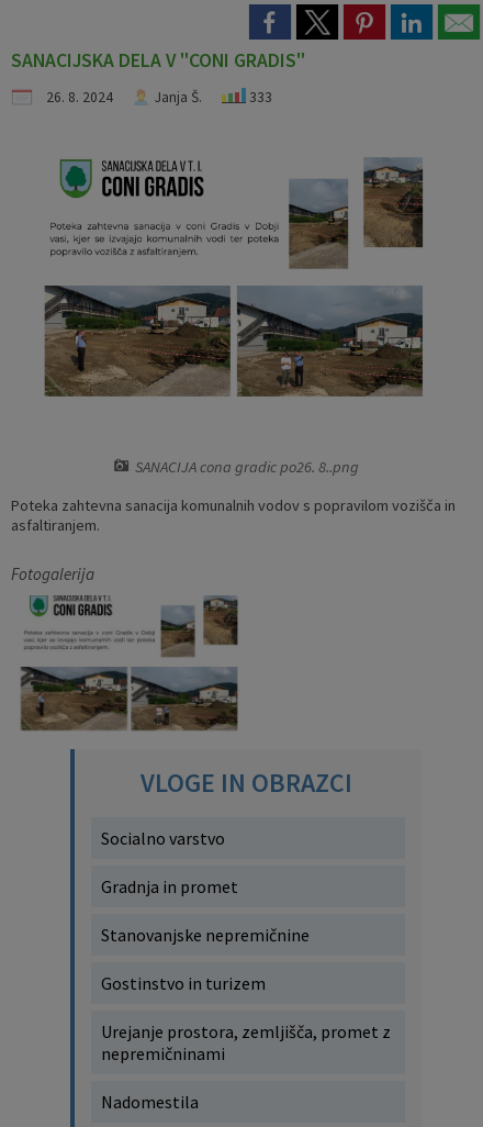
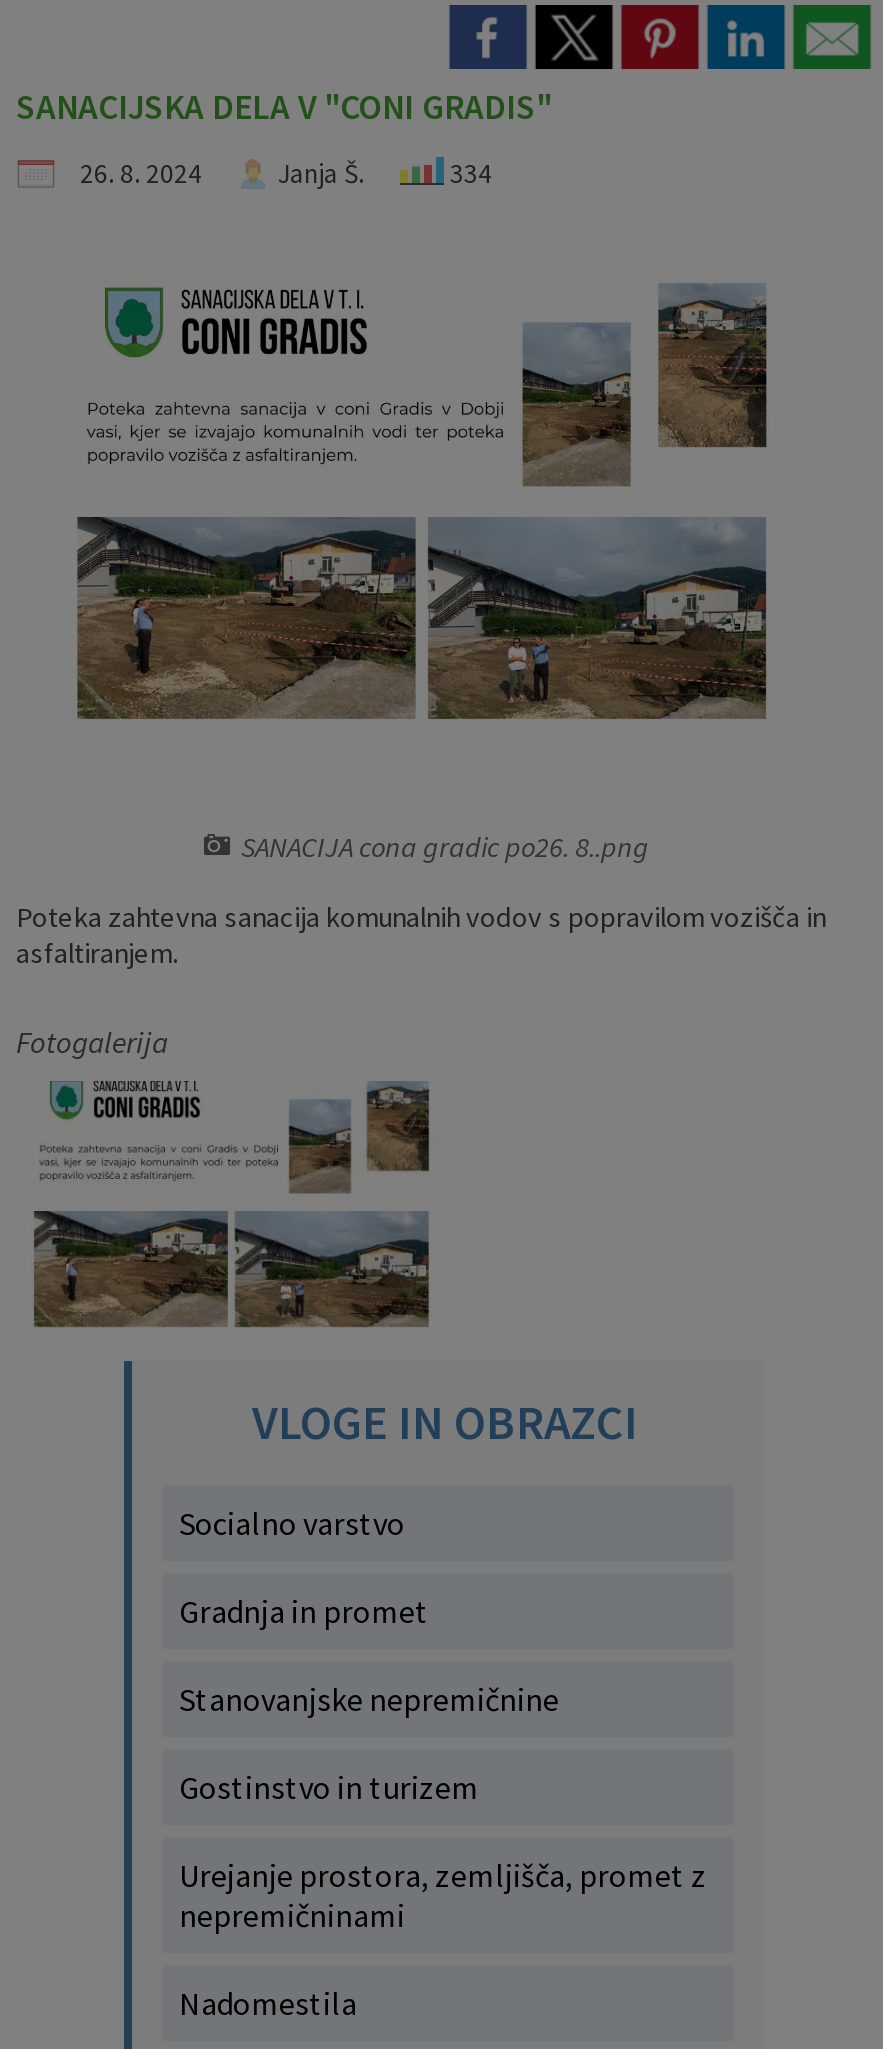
[249,88,272,107] 333 -> [450,157,492,191] 334

